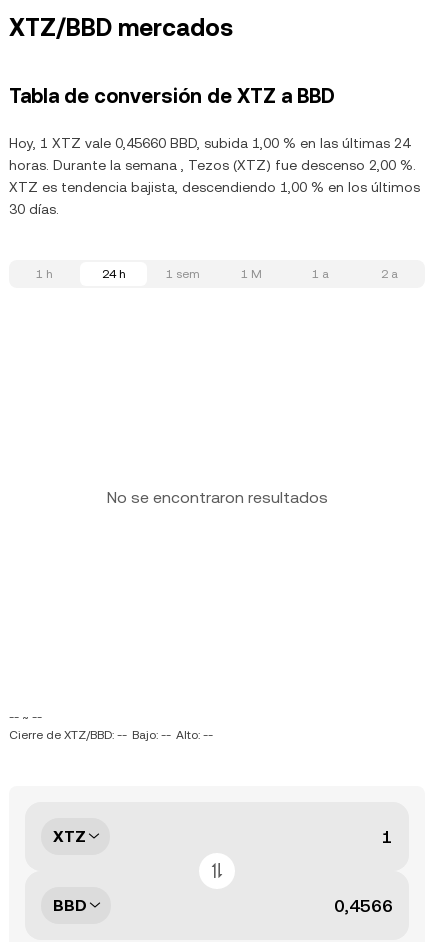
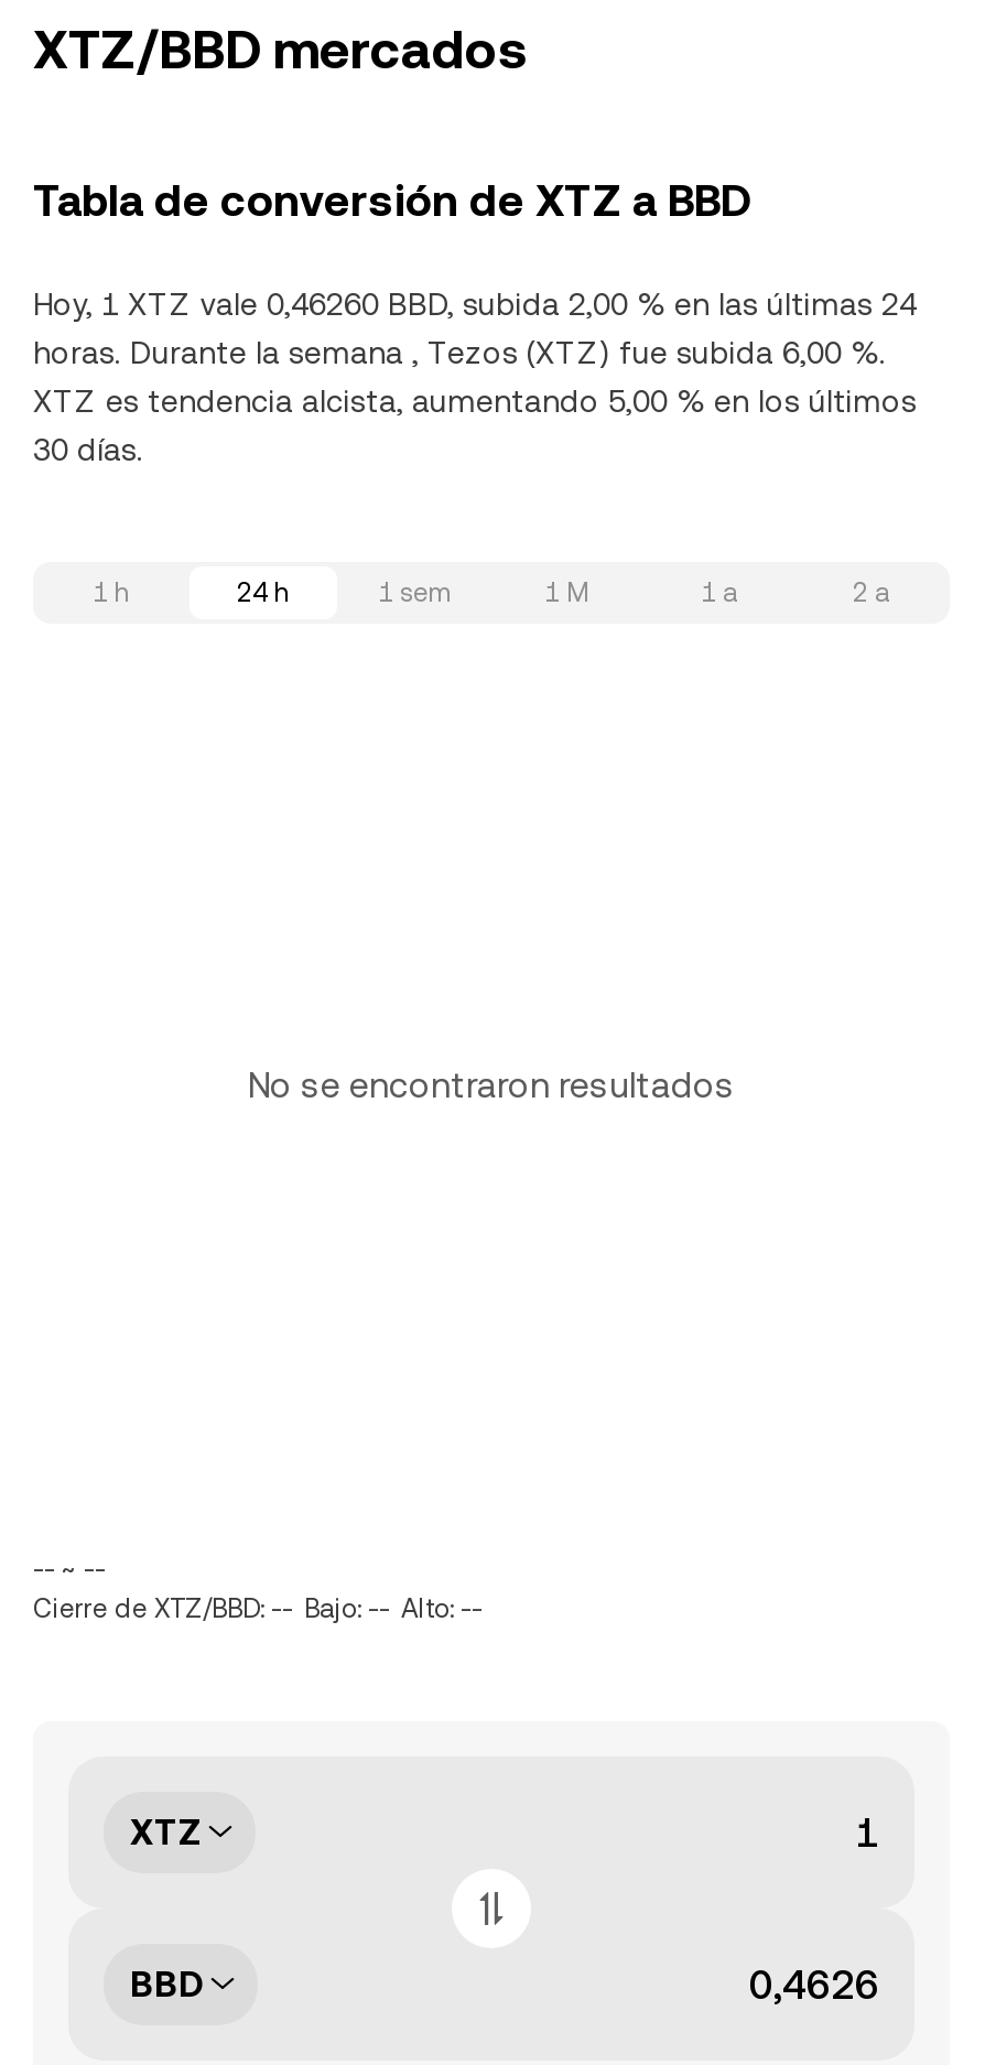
[9,135,410,151] Hoy, 1 XTZ vale 0,45660 BBD, subida 1,00 % en las últimas 24 -> [33,286,917,322] Hoy, 1 XTZ vale 0,46260 BBD, subida 2,00 % en las últimas 24
[9,157,416,173] horas. Durante la semana , Tezos (XTZ) fue descenso 2,00 %. -> [33,335,886,370] horas. Durante la semana , Tezos (XTZ) fue subida 6,00 %.
[9,179,420,195] XTZ es tendencia bajista, descendiendo 1,00 % en los últimos -> [33,383,917,419] XTZ es tendencia alcista, aumentando 5,00 % en los últimos

